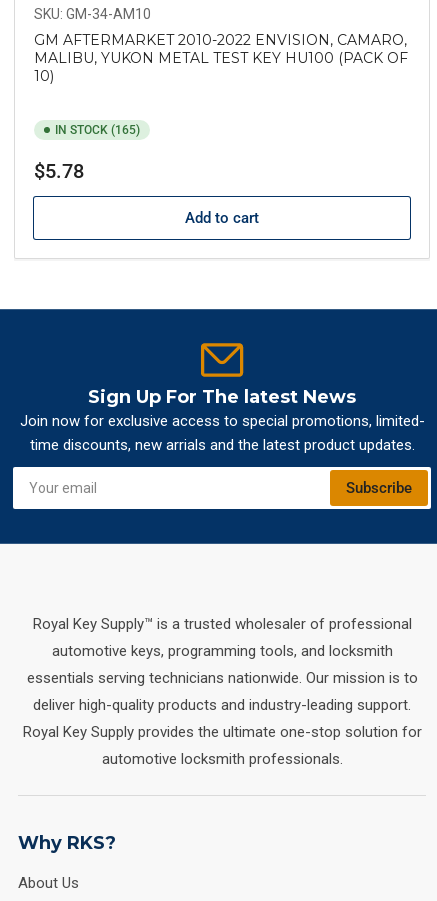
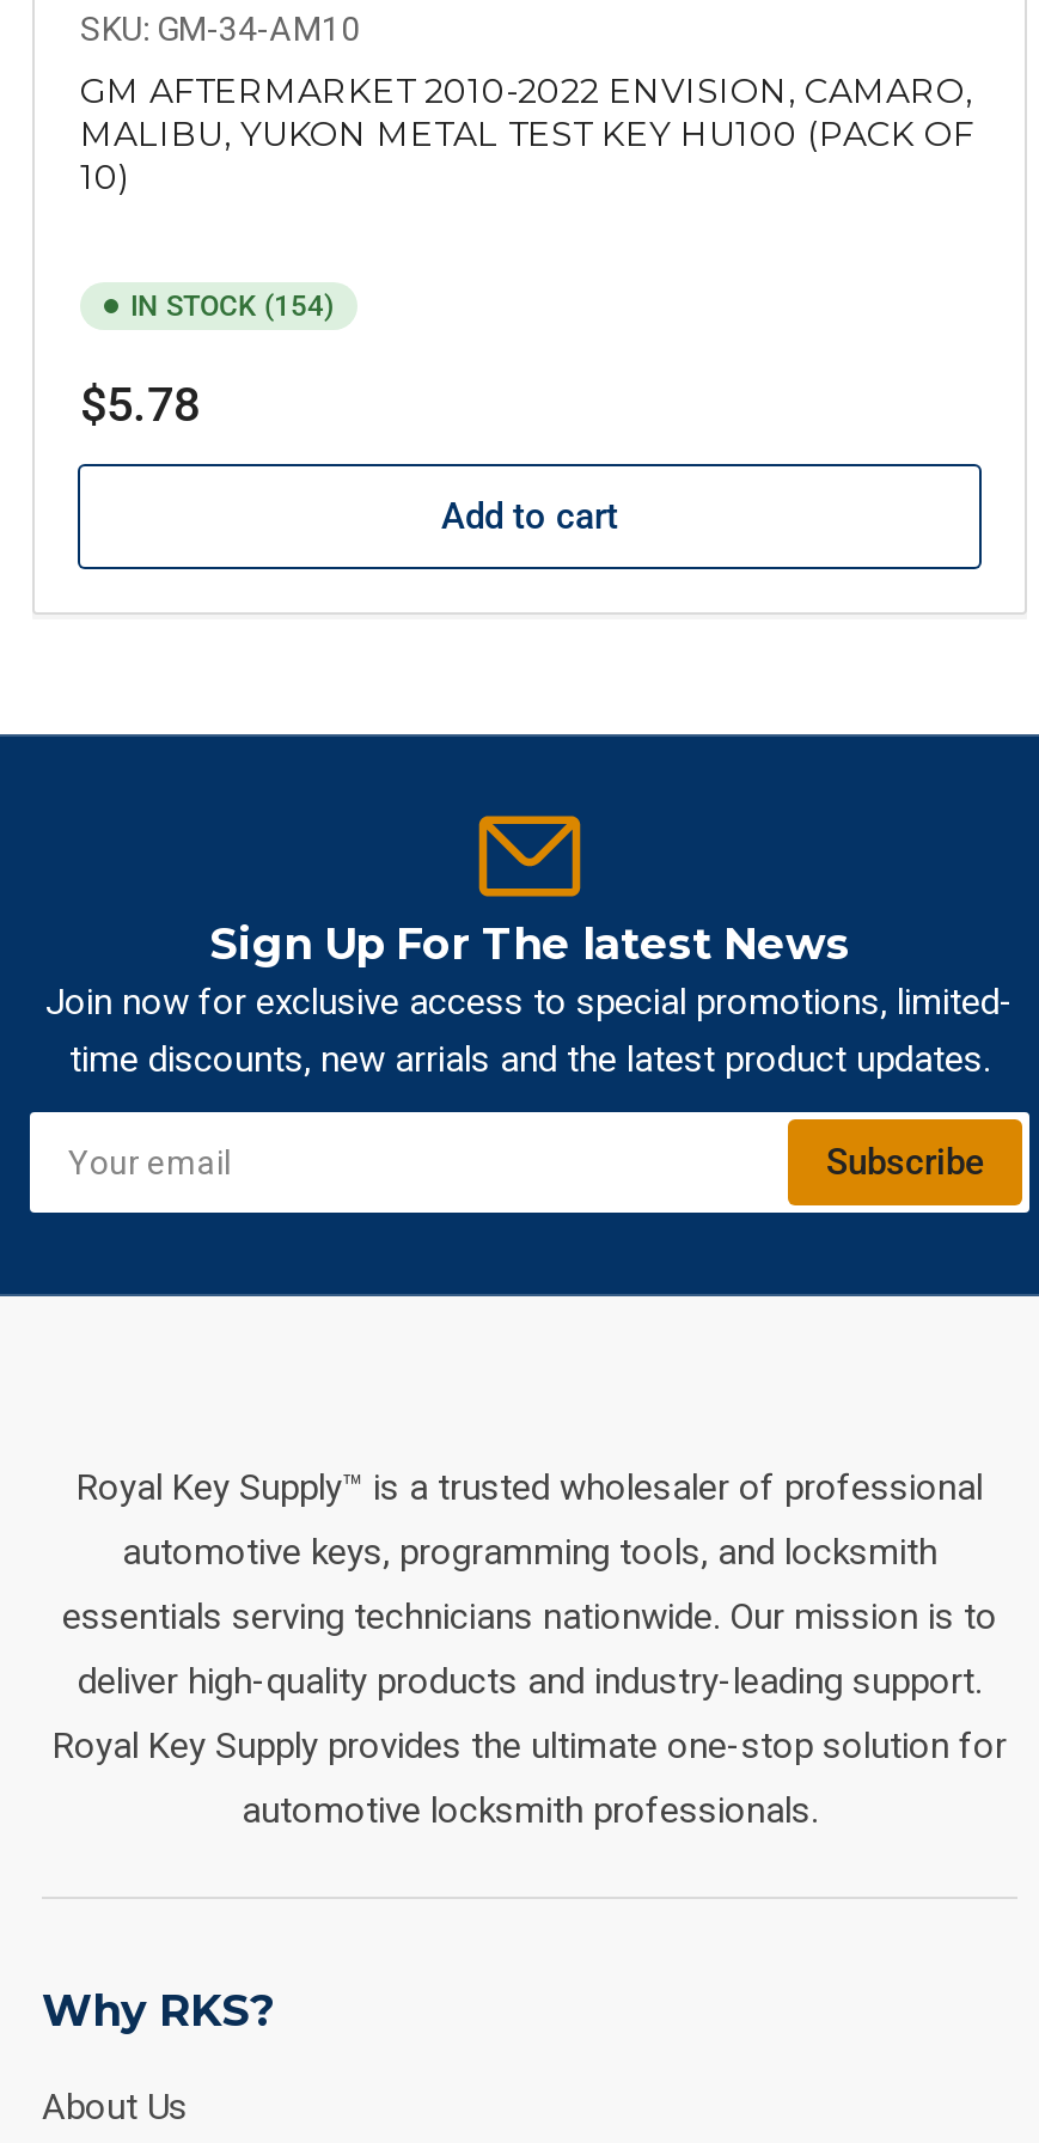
[55,123,140,137] IN STOCK (165) -> [130,290,334,324] IN STOCK (154)

